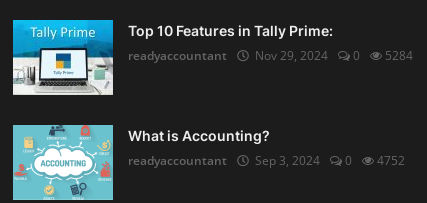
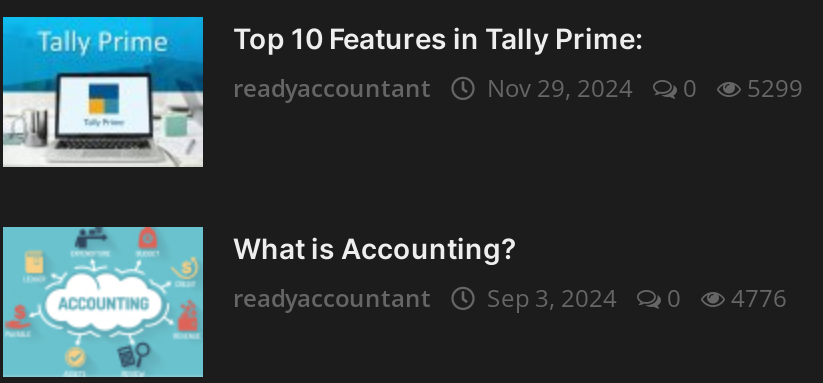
[128,47,413,64] readyaccountant Nov 29, 2024 0 5284 -> [233,71,803,105] readyaccountant Nov 29, 2024 0 5299
[128,152,405,169] readyaccountant Sep 3, 2024 0 4752 -> [233,281,787,315] readyaccountant Sep 3, 2024 0 4776

